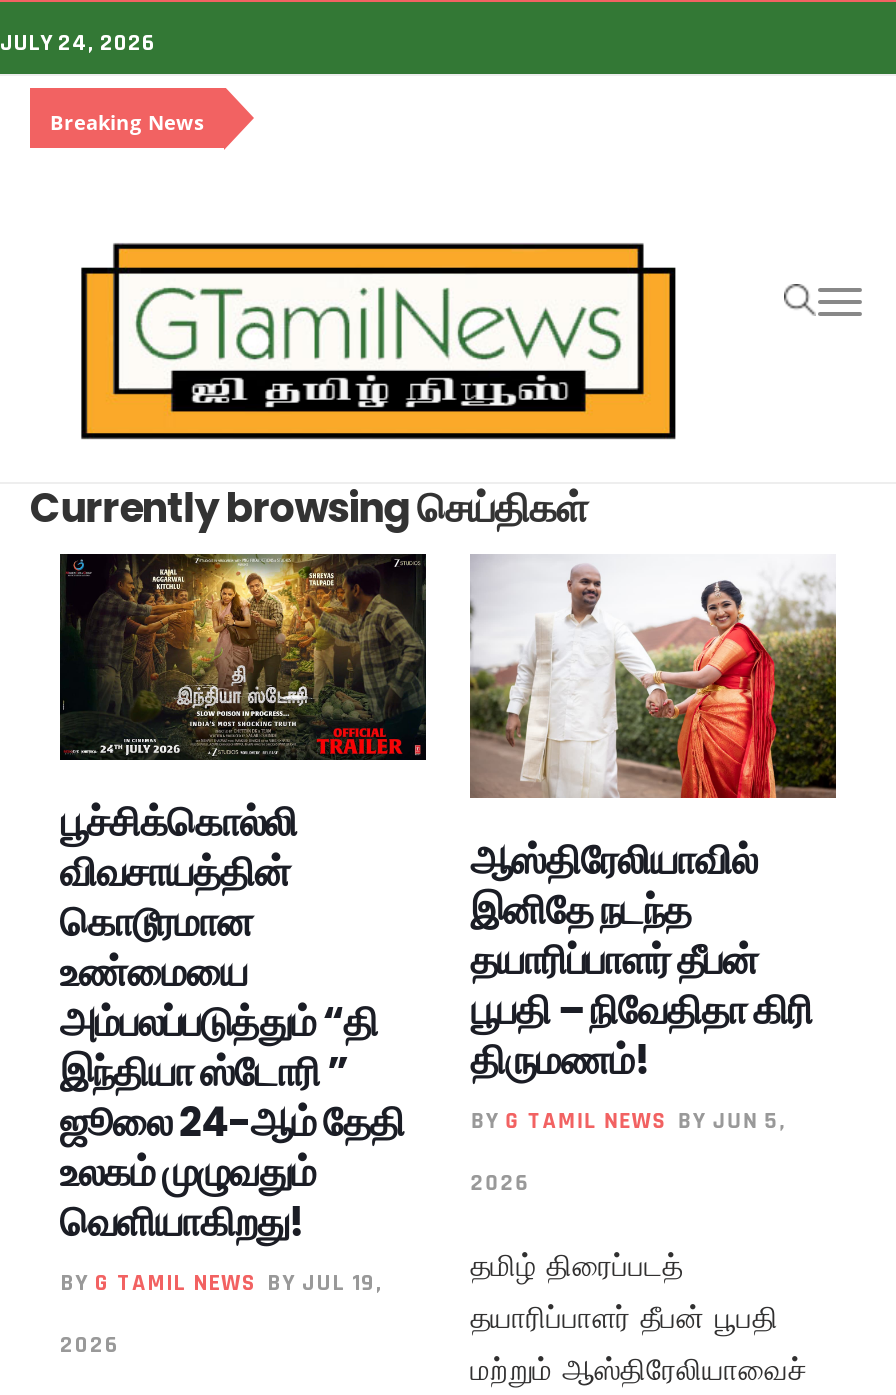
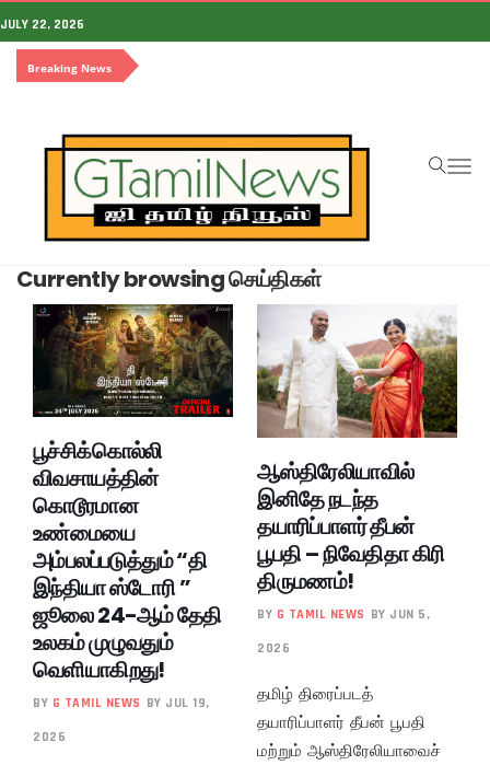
[0,28,156,58] JULY 24, 2026 -> [0,16,84,33] JULY 22, 2026

